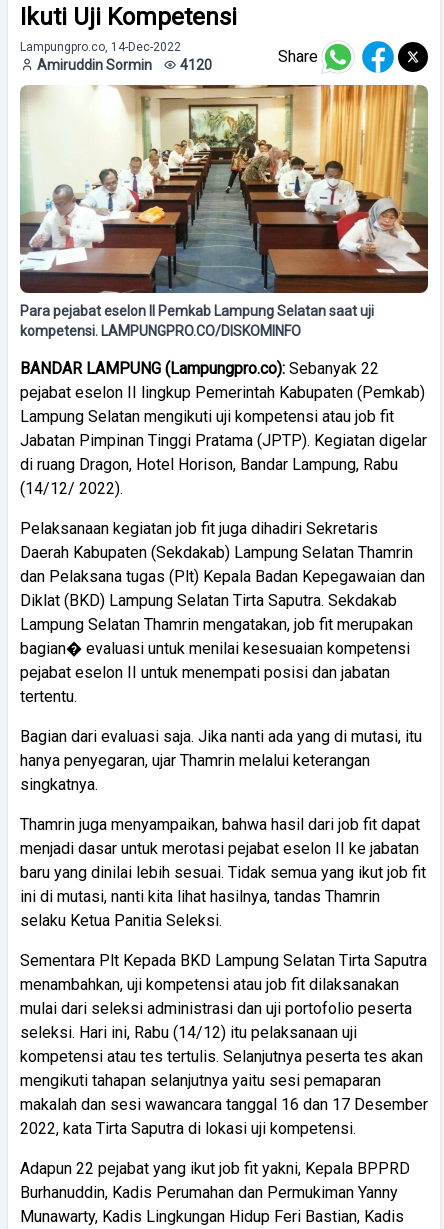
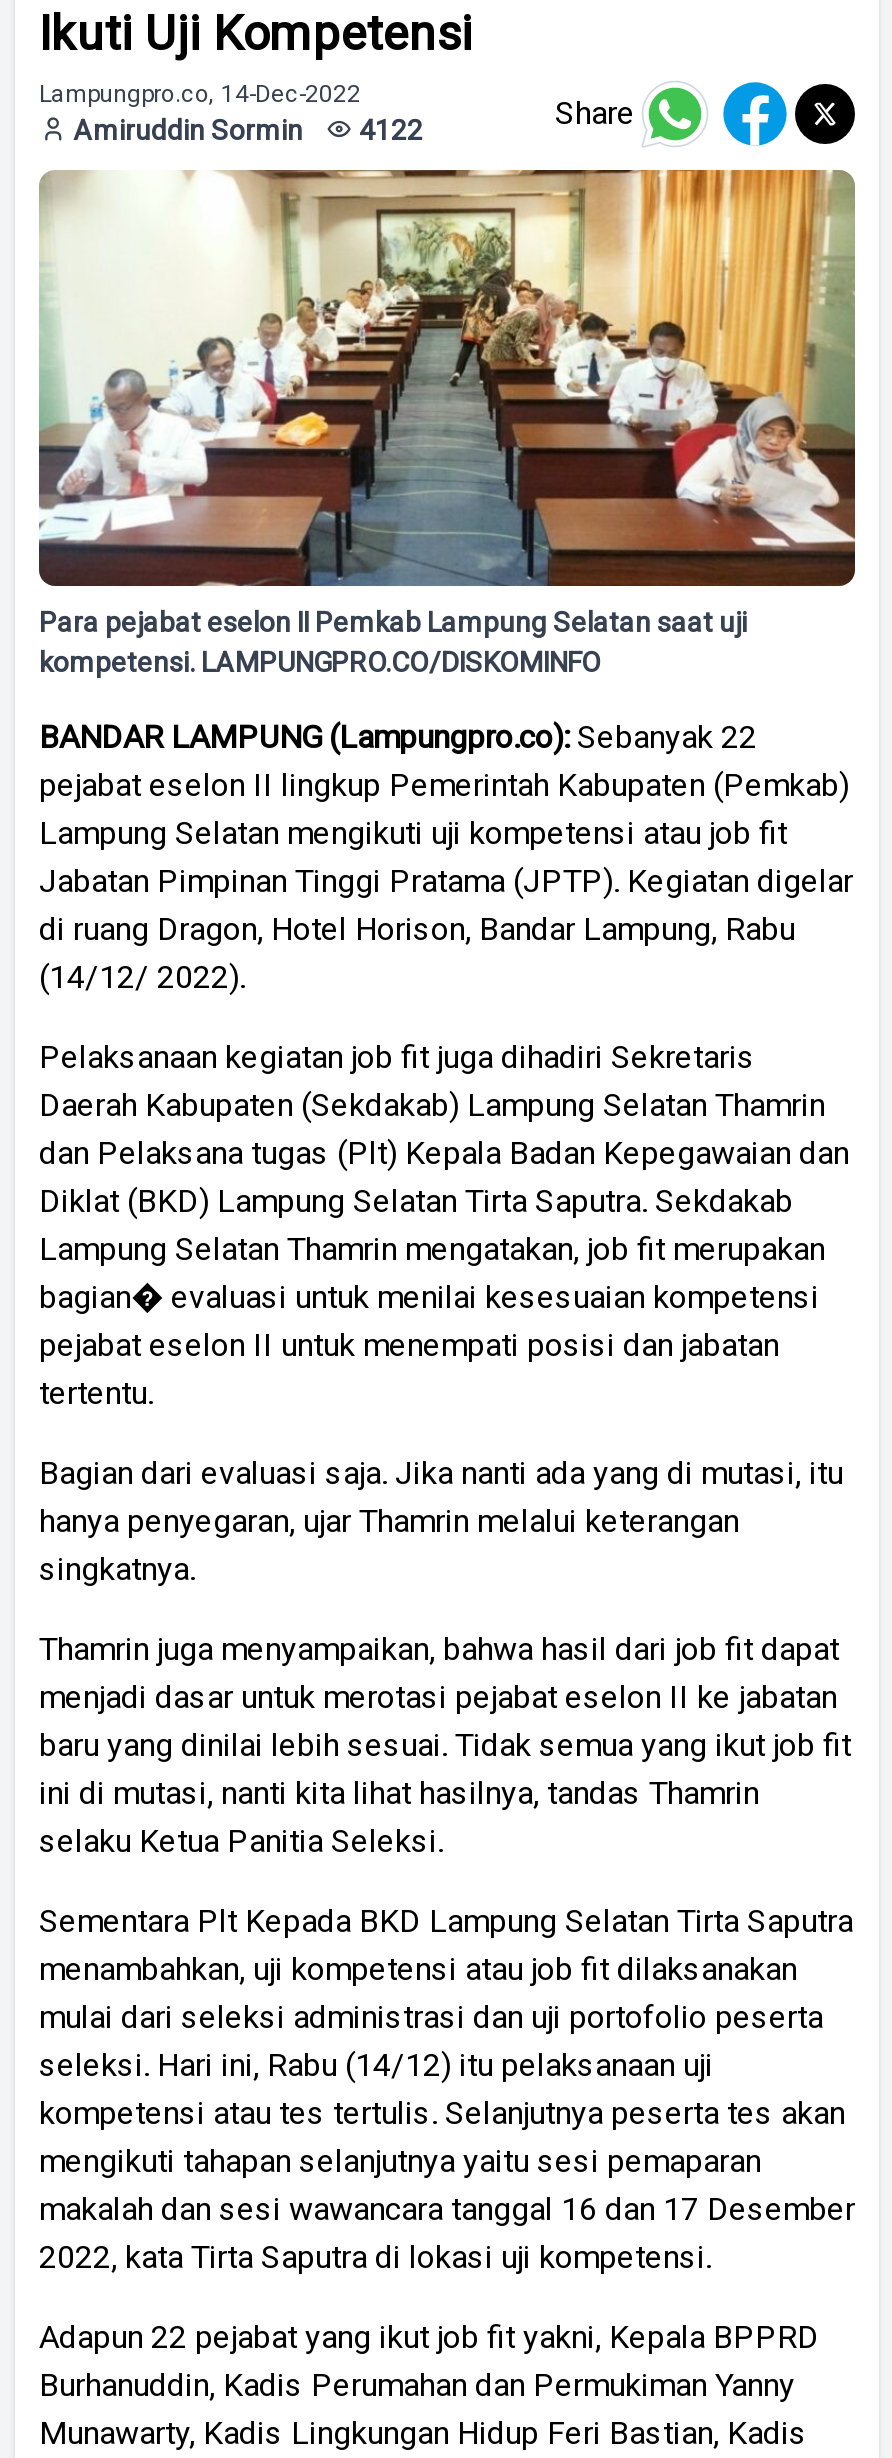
[34,57,212,73] Amiruddin Sormin 4120 -> [67,114,423,146] Amiruddin Sormin 4122

